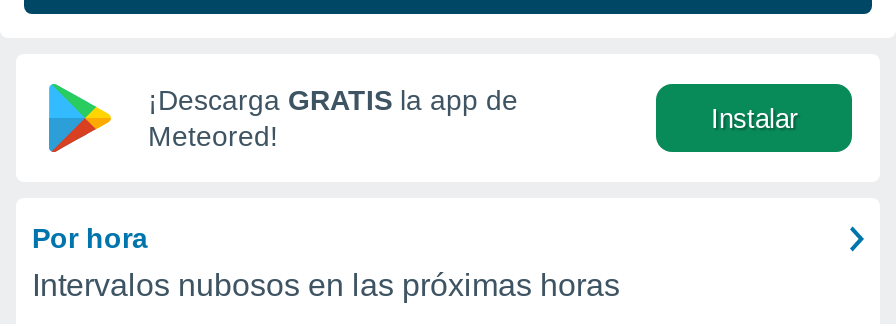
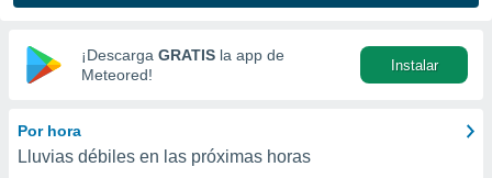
[32,268,620,302] Intervalos nubosos en las próximas horas -> [18,147,311,166] Lluvias débiles en las próximas horas

